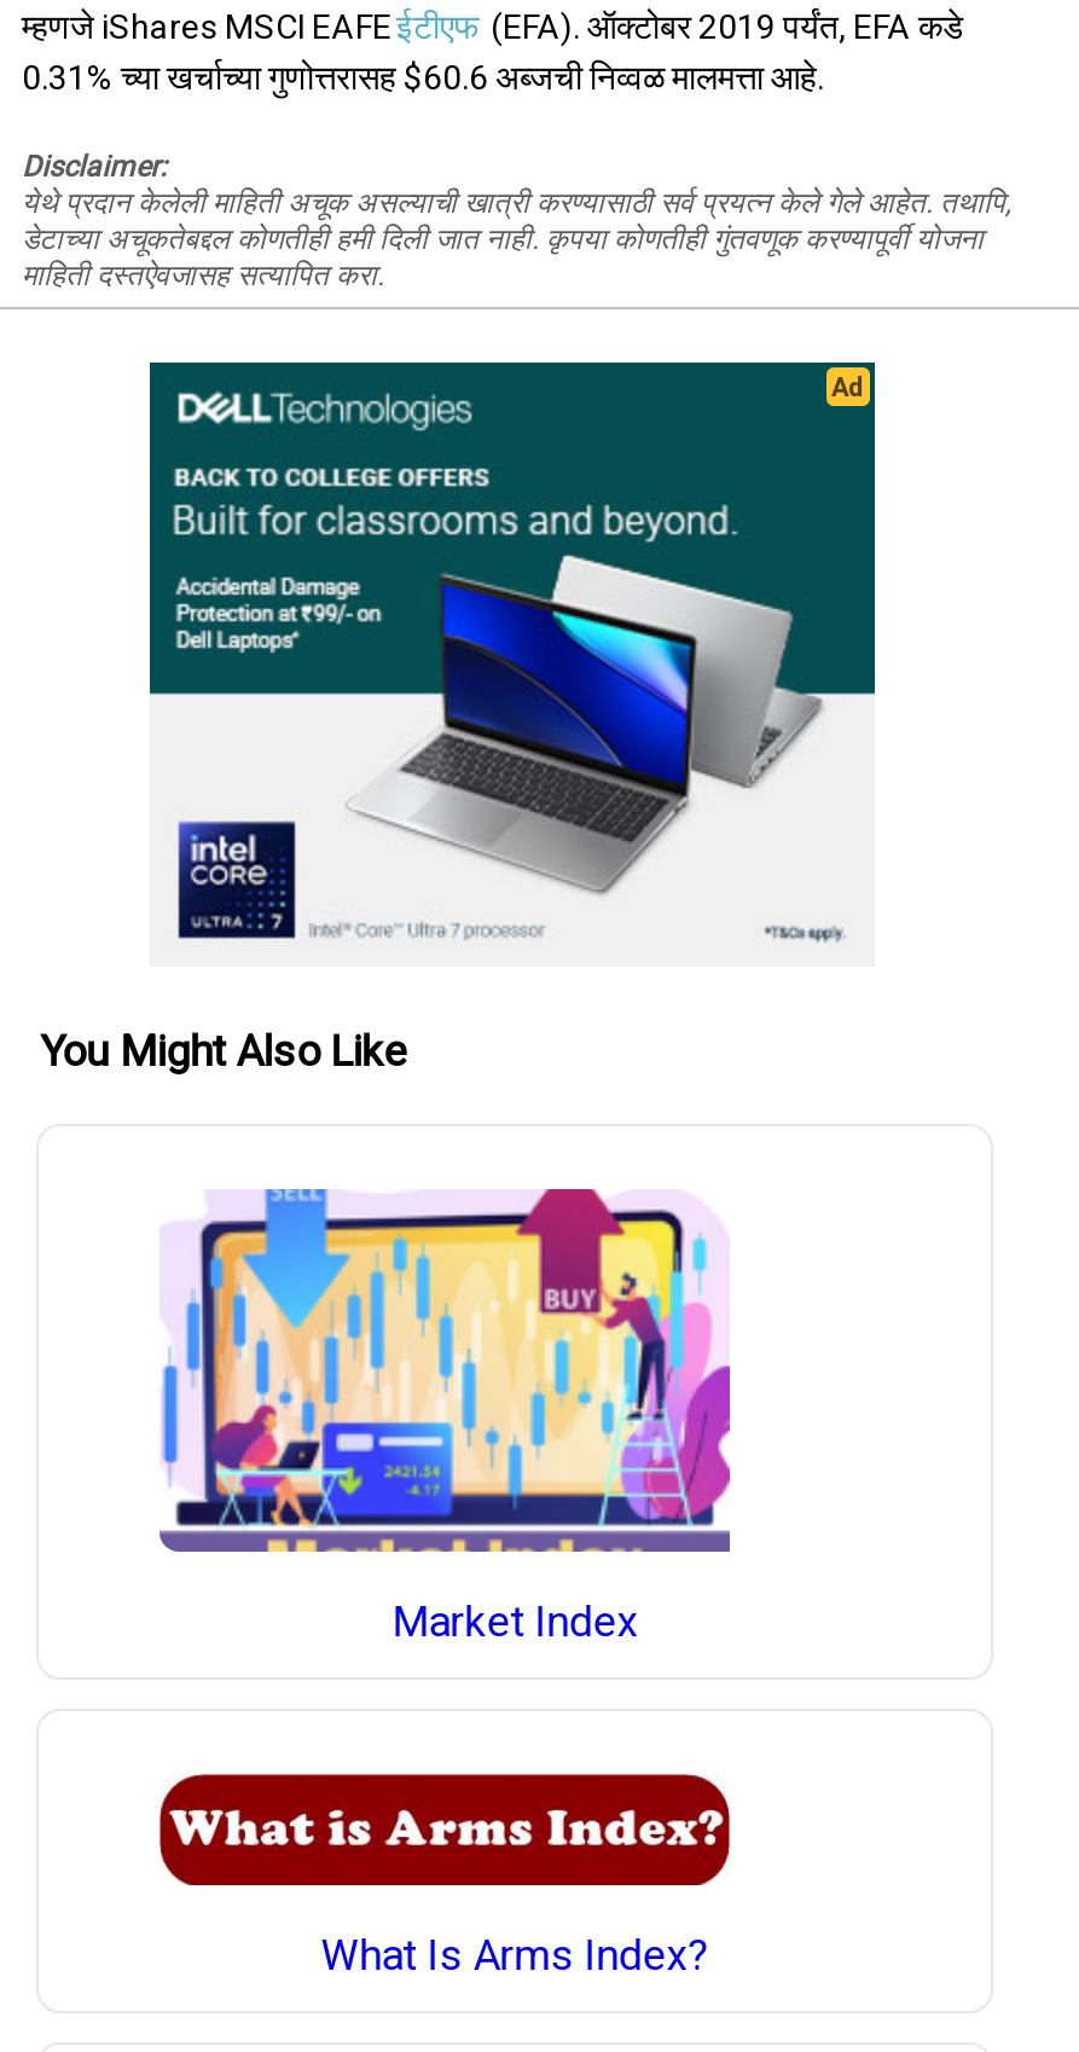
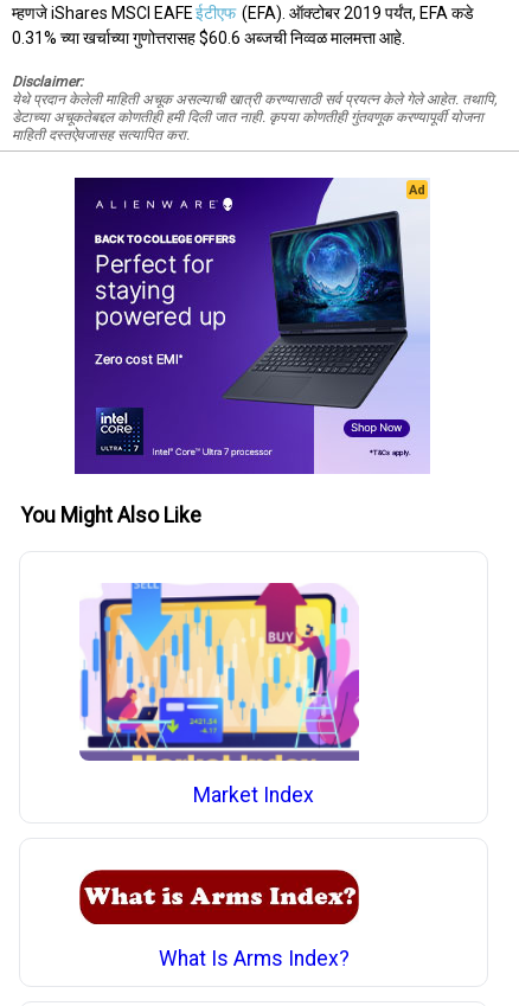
[147,360,877,967] [image] -> [73,178,430,475] [image]

